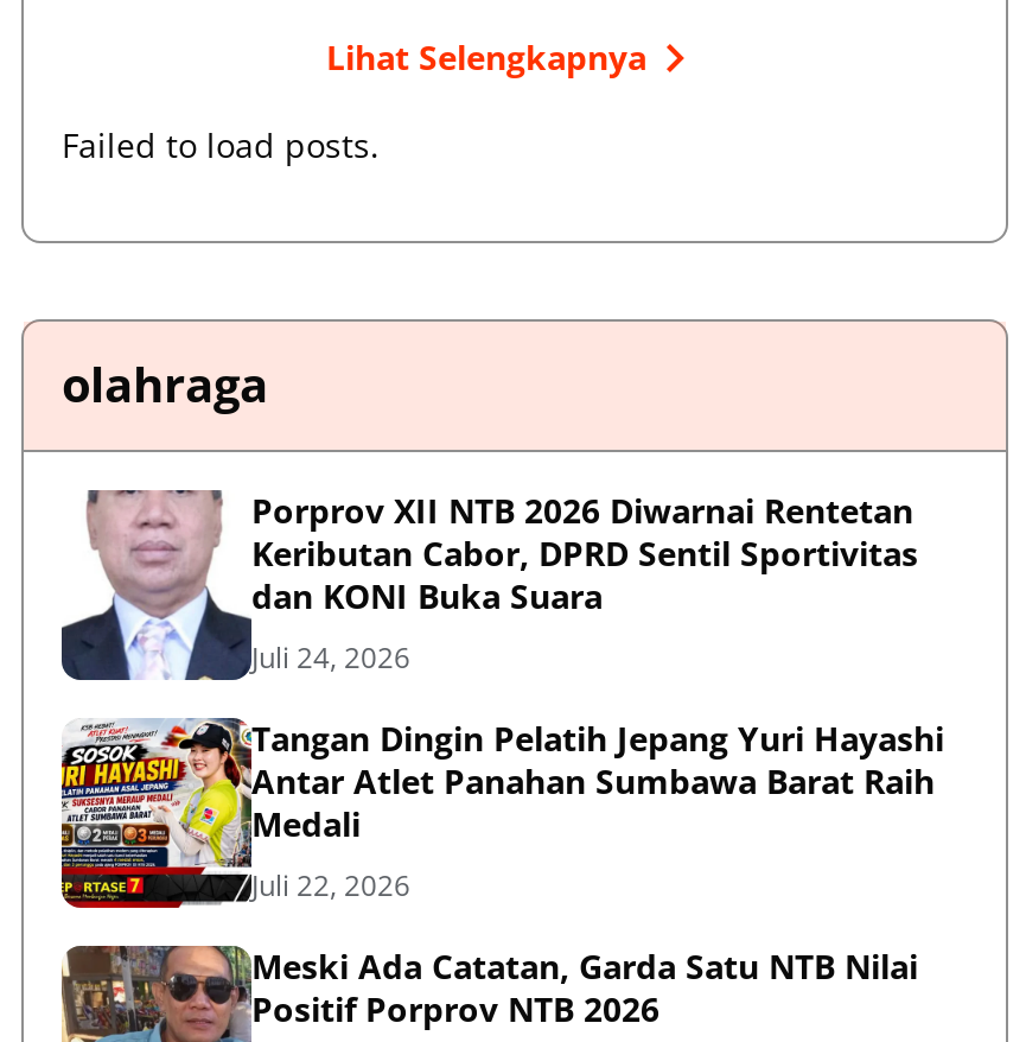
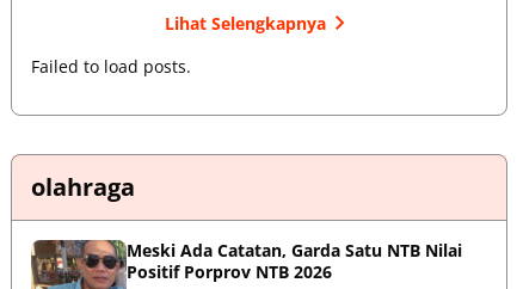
[59,488,944,906] [image] | Porprov XII NTB 2026 Diwarnai Rentetan | Keributan Cabor, DPRD Sentil Sportivitas | dan KONI Buka Suara | Juli 24, 2026 | Tangan Dingin Pelatih Jepang Yuri Hayashi | Antar Atlet Panahan Sumbawa Barat Raih | Medali | Juli 22, 2026 -> none
[59,714,218,909] [image] -> none

